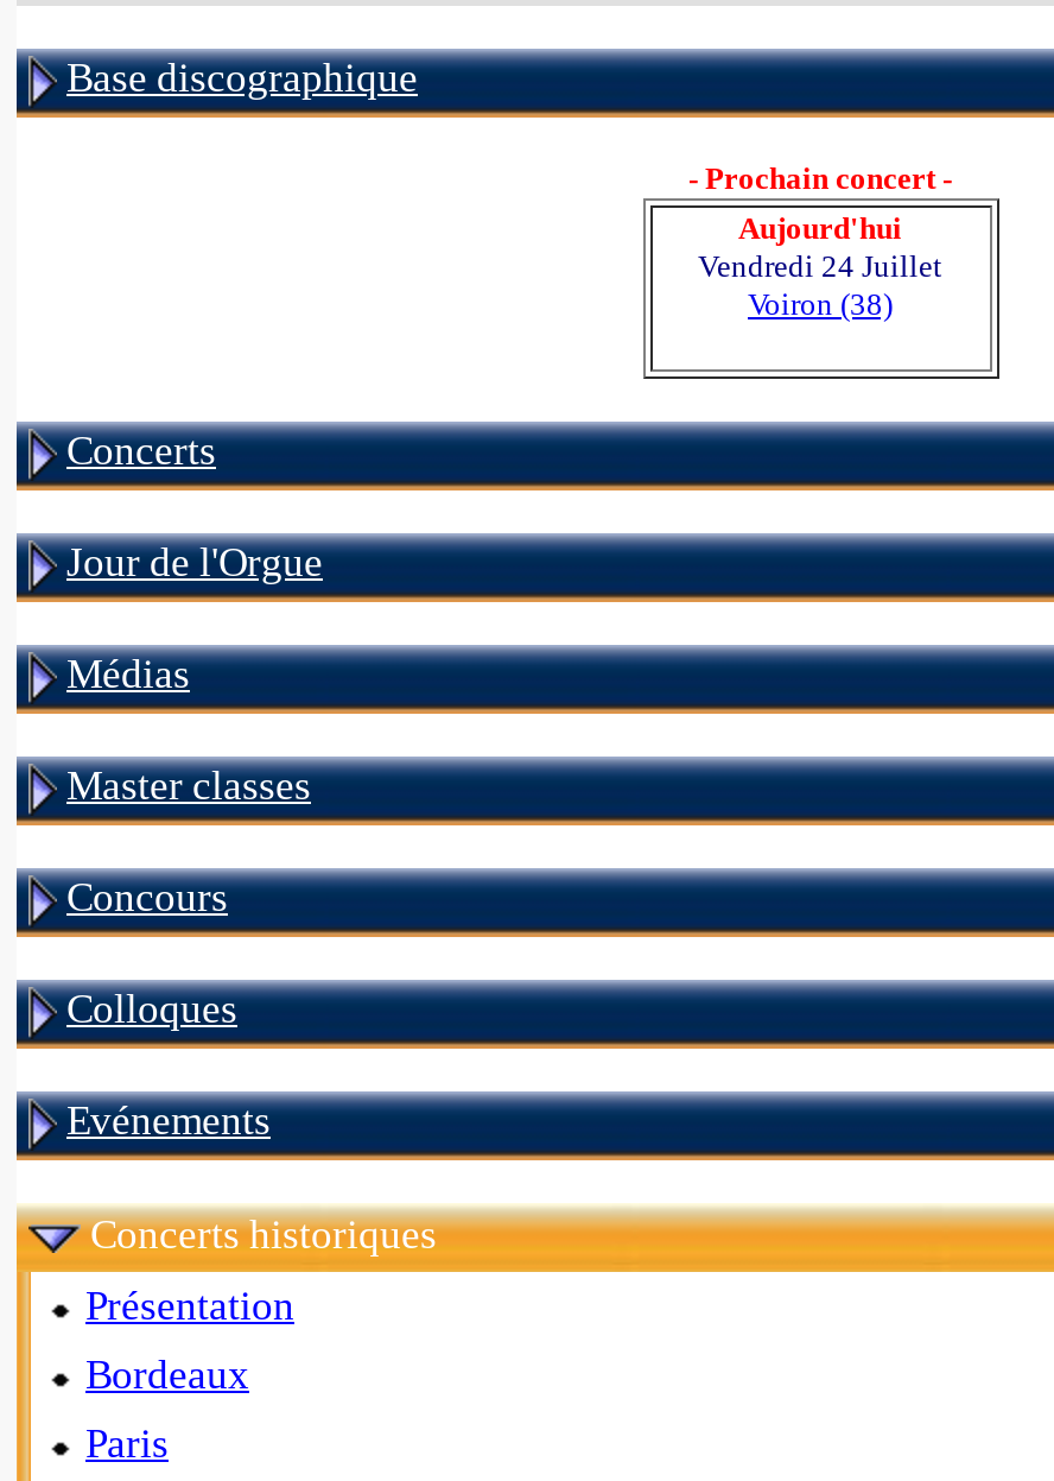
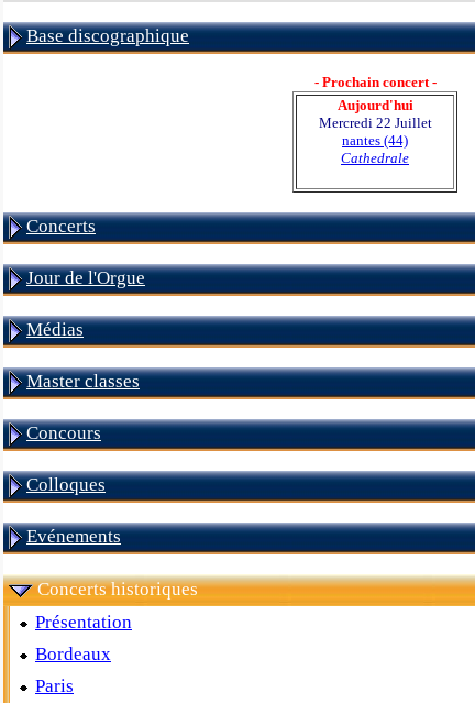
[698,248,942,322] Vendredi 24 Juillet | Voiron (38) -> [318,114,432,166] Mercredi 22 Juillet | nantes (44) | Cathedrale

